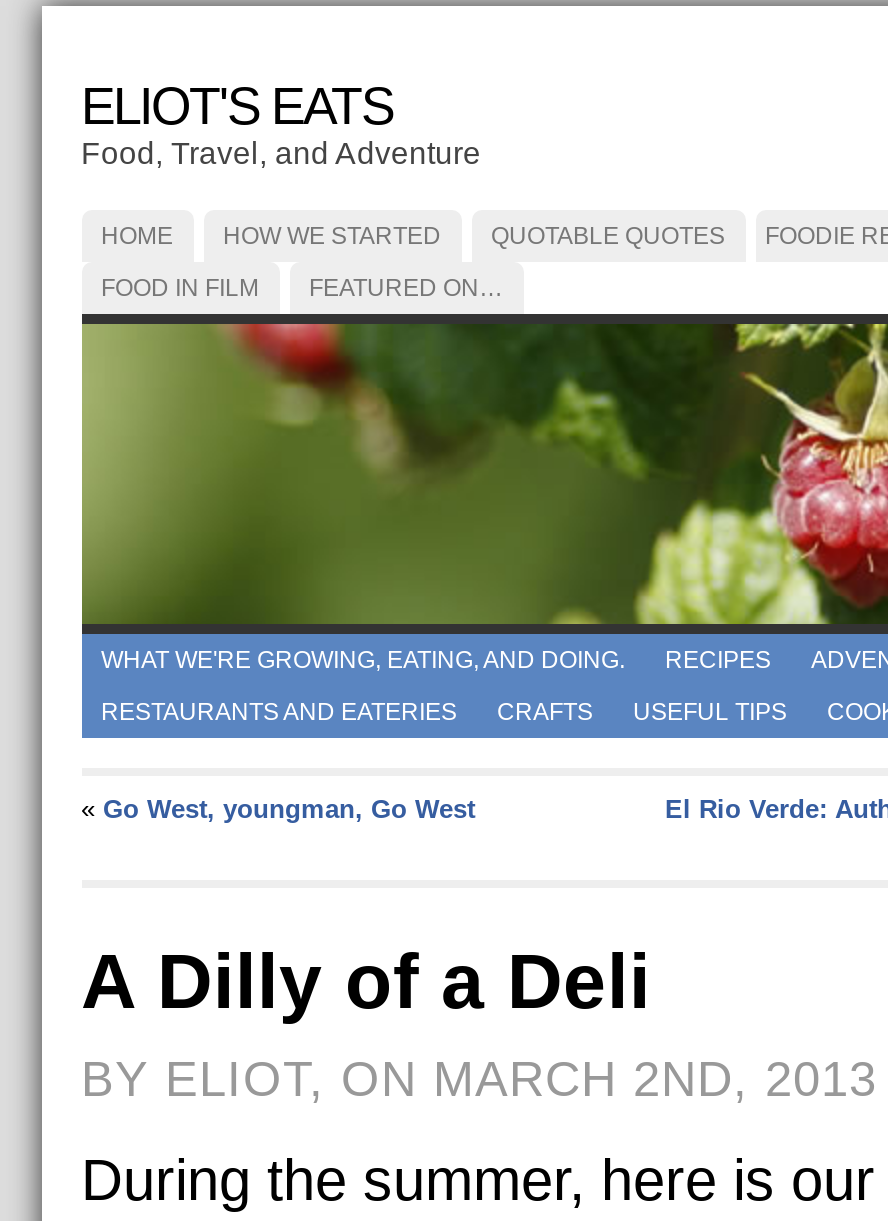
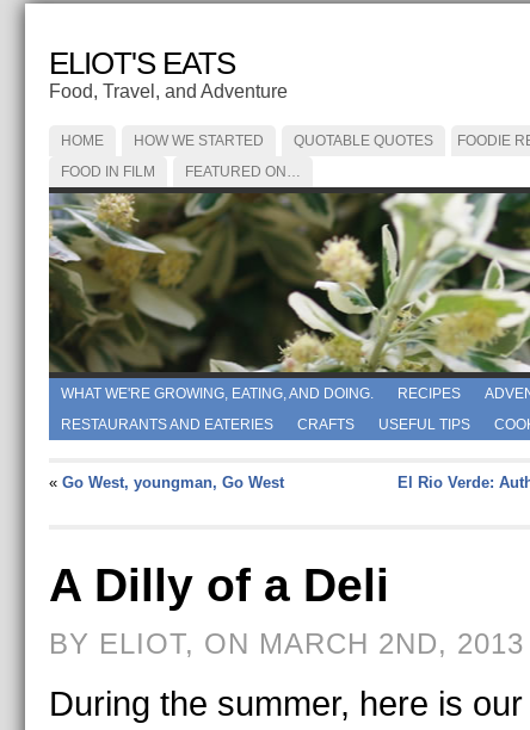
[80,322,882,624] [image] -> [48,192,526,373] [image]

